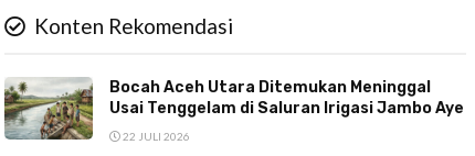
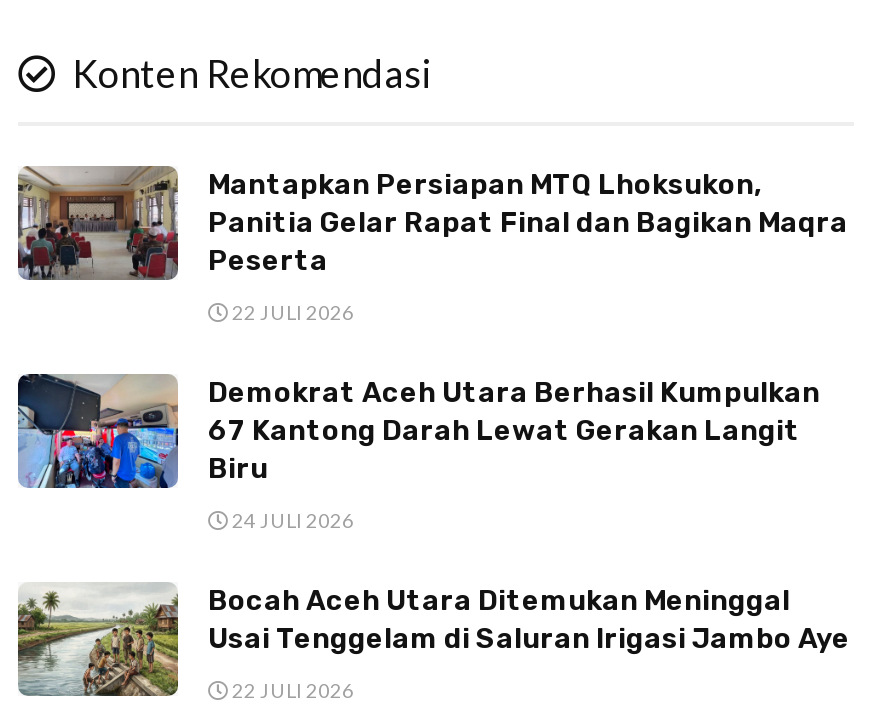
none -> [16,372,180,490] [image]
none -> [18,166,848,531] [image] | Mantapkan Persiapan MTQ Lhoksukon, | Panitia Gelar Rapat Final dan Bagikan Maqra | Peserta | 22 JULI 2026 | Demokrat Aceh Utara Berhasil Kumpulkan | 67 Kantong Darah Lewat Gerakan Langit | Biru | 24 JULI 2026

